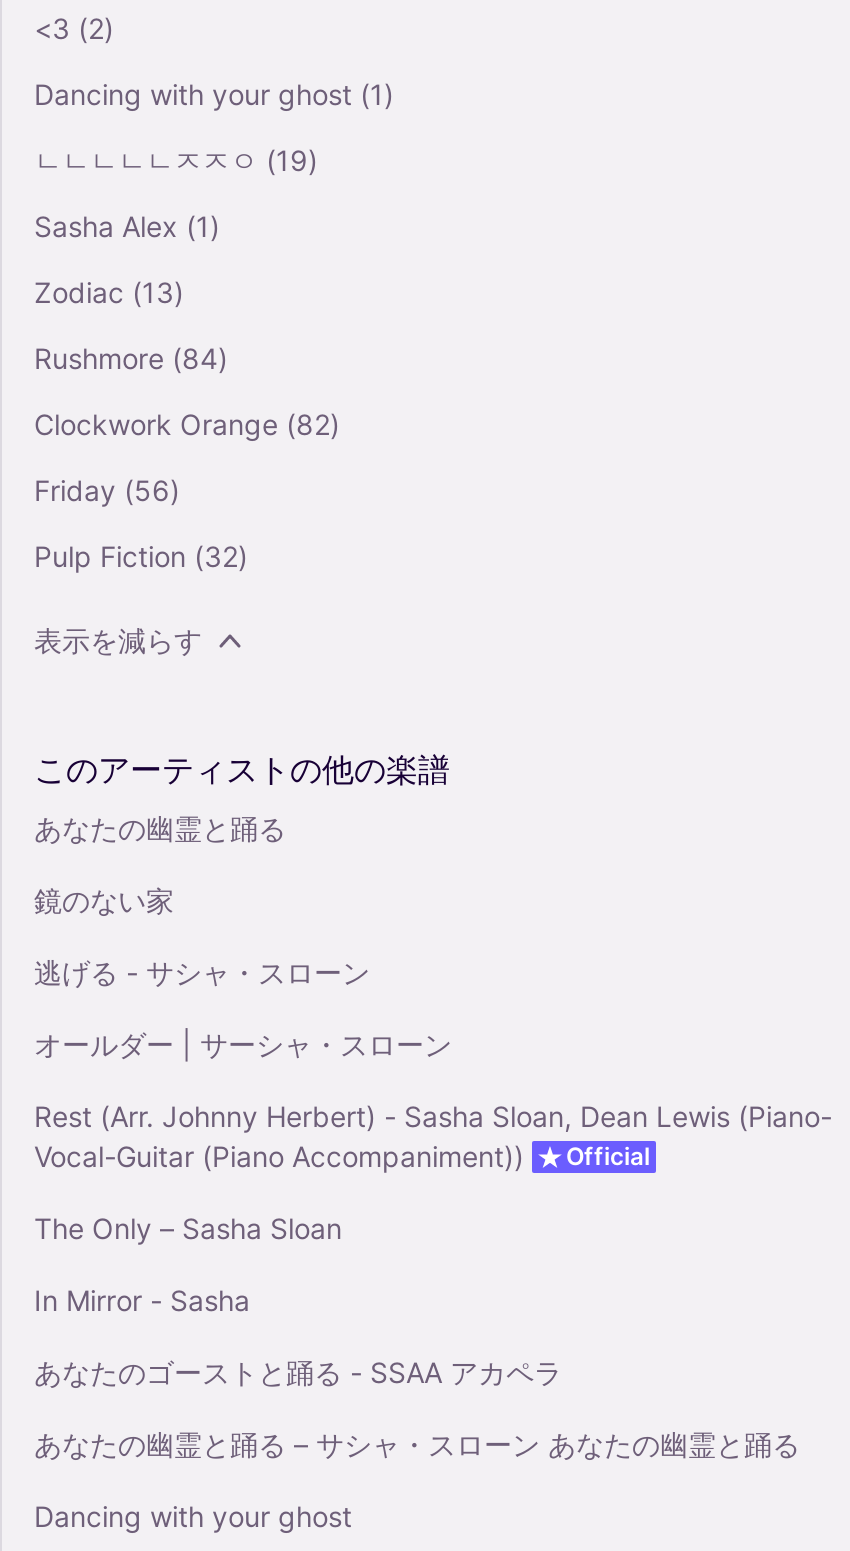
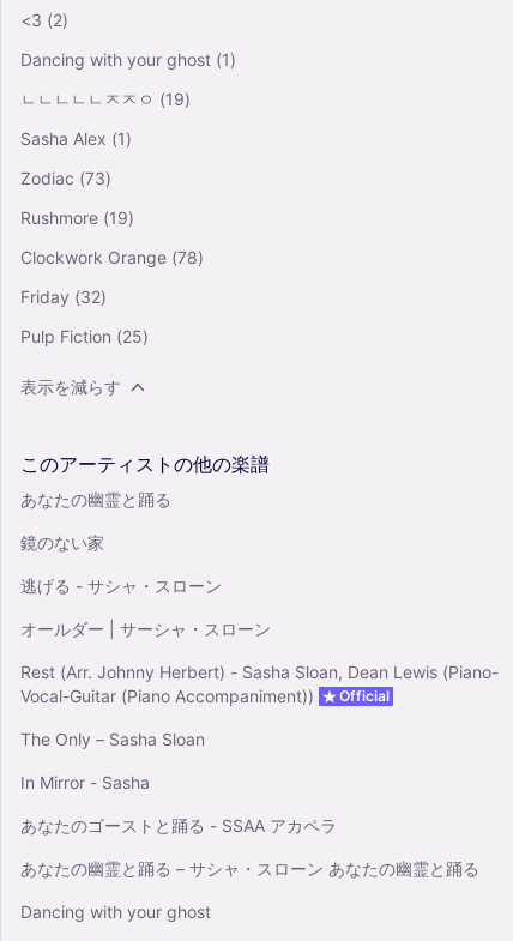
[34,275,184,309] Zodiac (13) -> [20,168,111,188] Zodiac (73)
[34,341,228,375] Rushmore (84) -> [20,207,134,228] Rushmore (19)
[34,407,340,441] Clockwork Orange (82) -> [20,247,204,267] Clockwork Orange (78)
[34,473,180,507] Friday (56) -> [20,286,107,307] Friday (32)
[34,539,248,573] Pulp Fiction (32) -> [20,326,149,346] Pulp Fiction (25)

